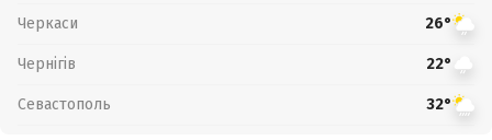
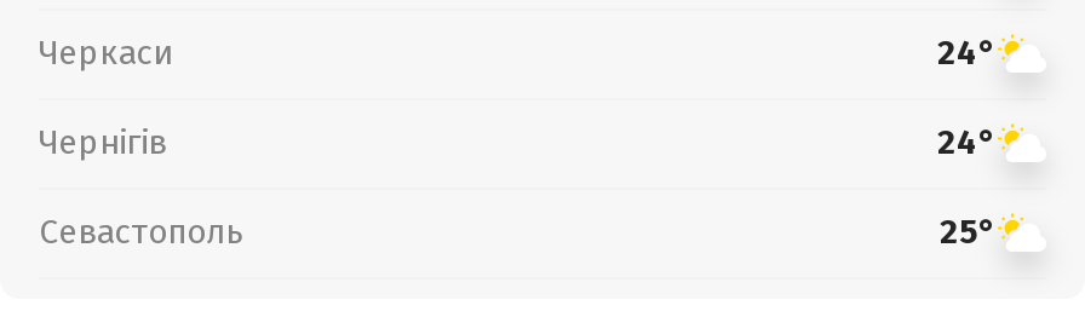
[425,14,452,33] 26° -> [937,33,998,74] 24°
[426,55,452,73] 22° -> [937,122,998,163] 24°
[426,95,452,114] 32° -> [940,212,998,253] 25°

